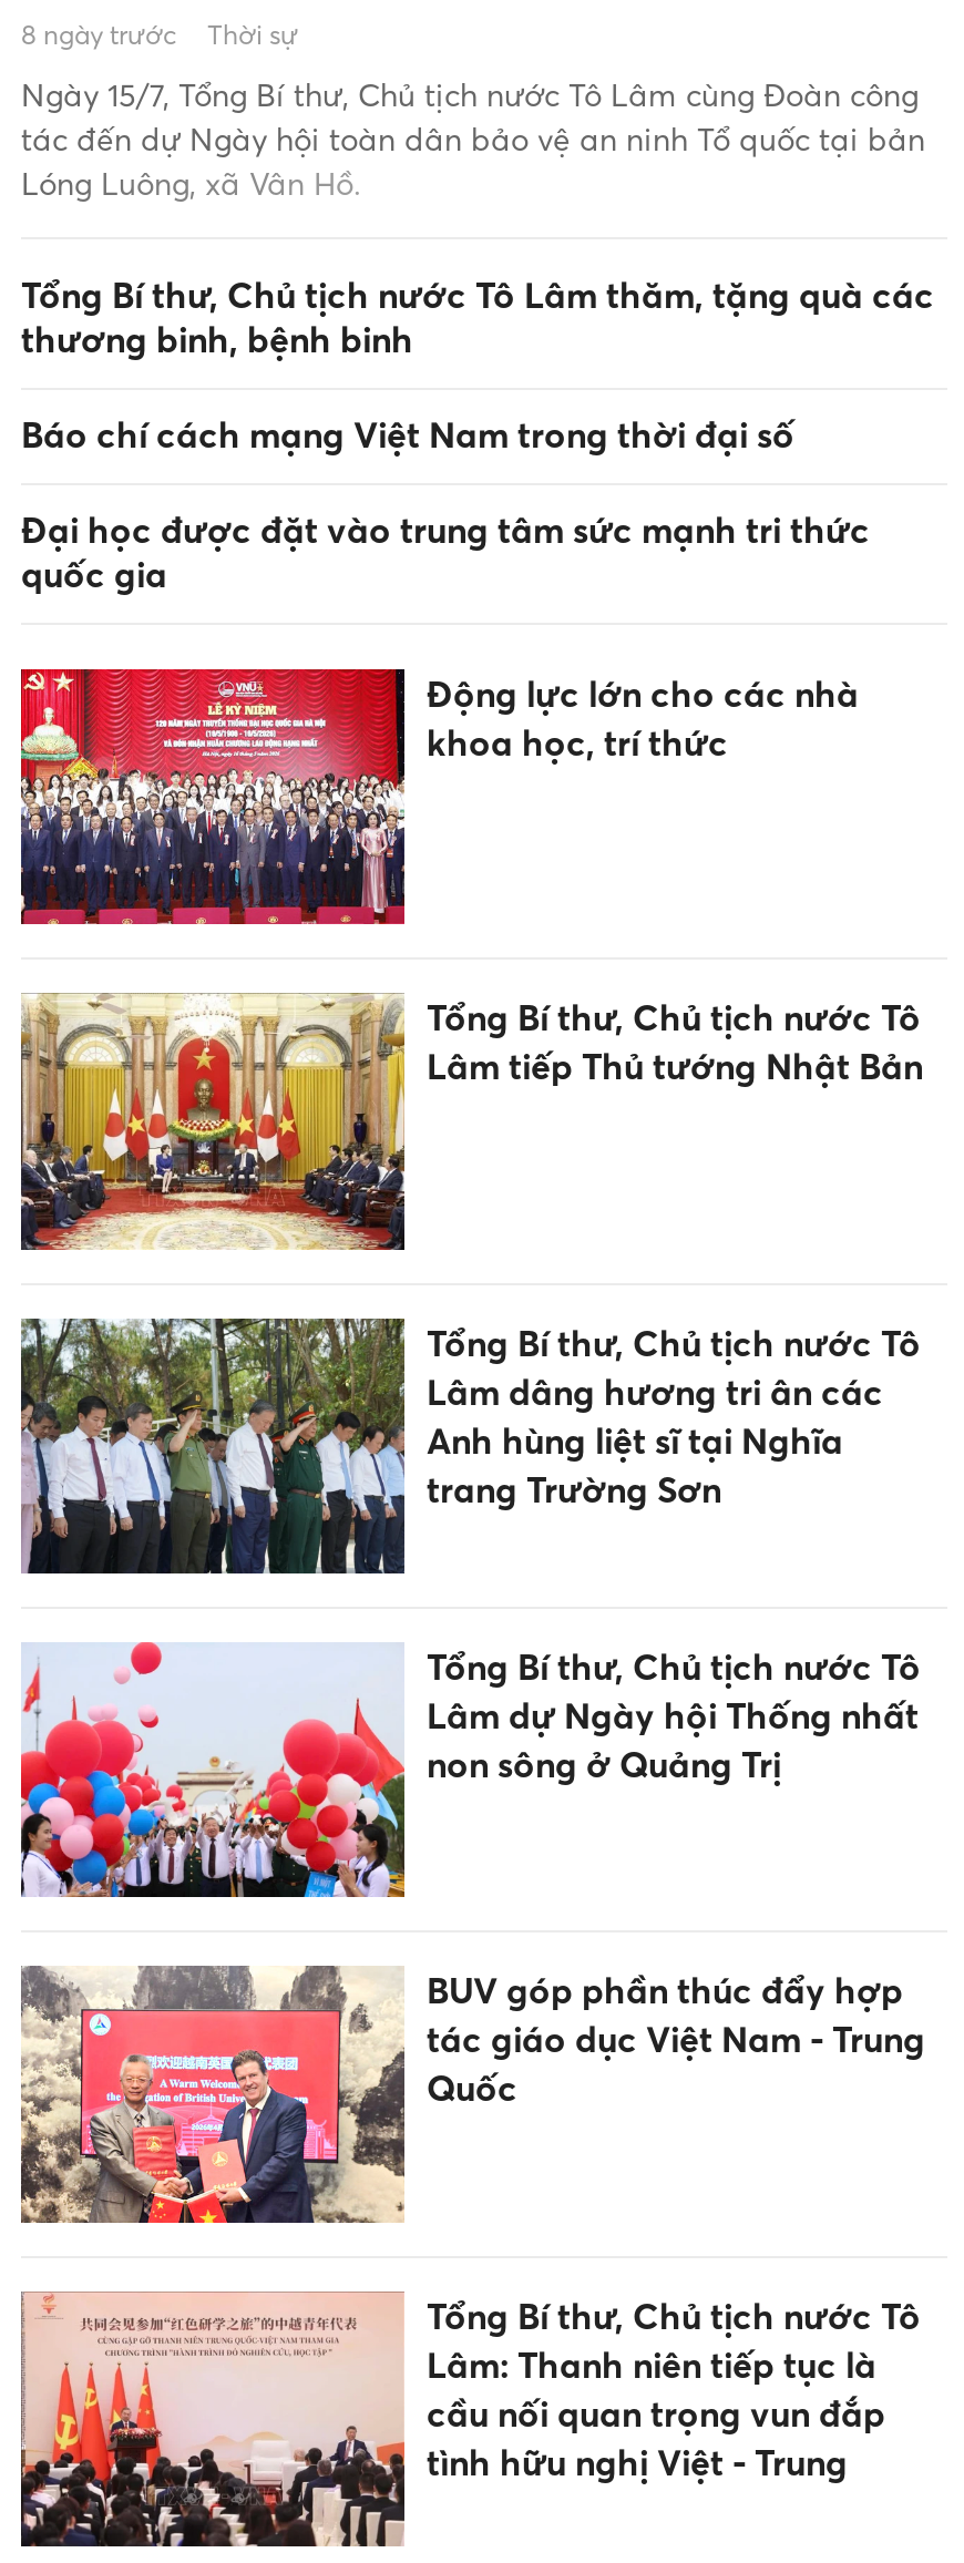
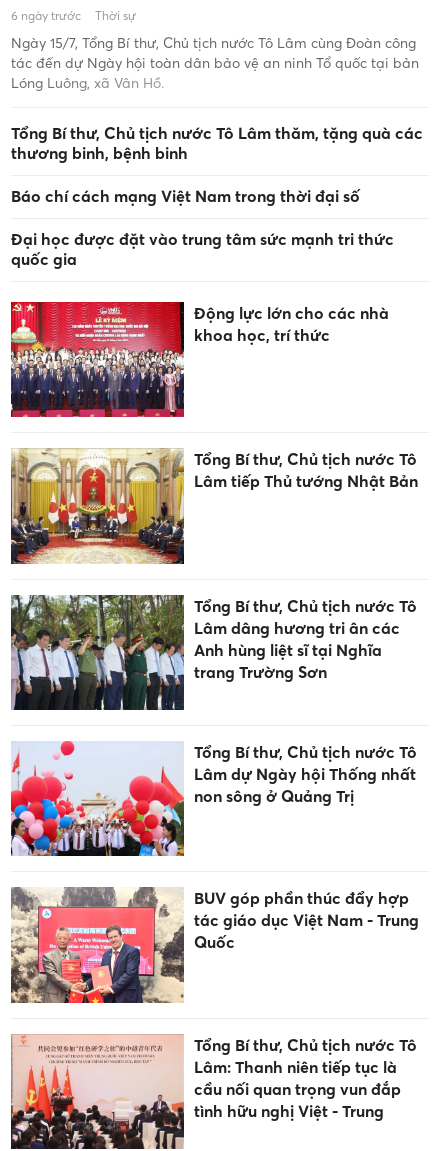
[21,18,298,51] 8 ngày trước Thời sự -> [11,8,136,23] 6 ngày trước Thời sự

